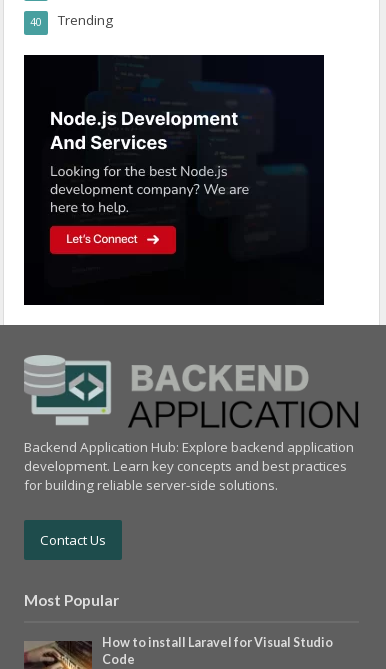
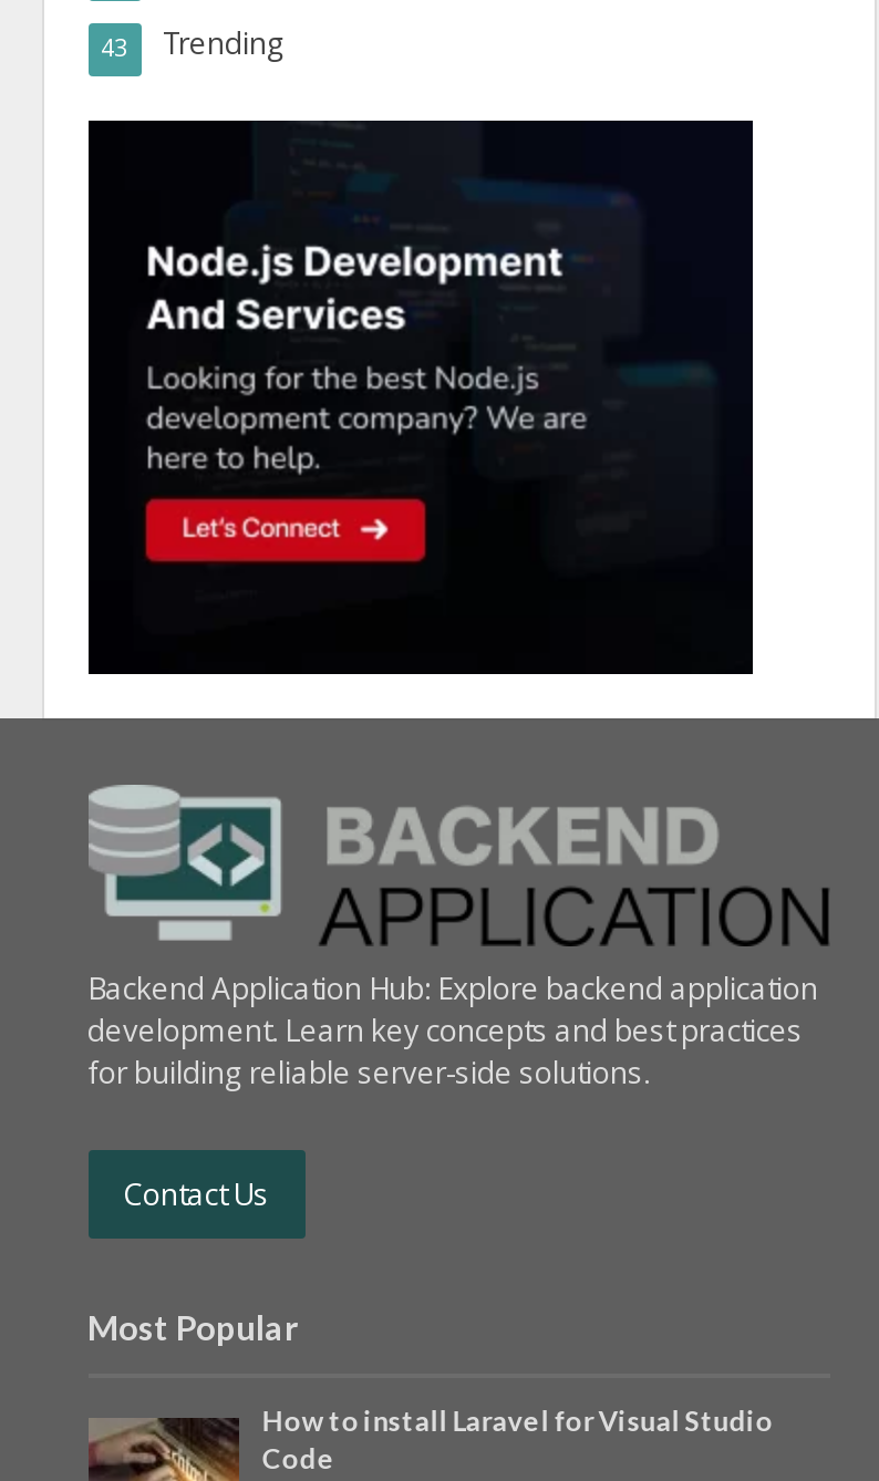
[29,11,112,29] 40 Trending -> [101,23,285,63] 43 Trending

